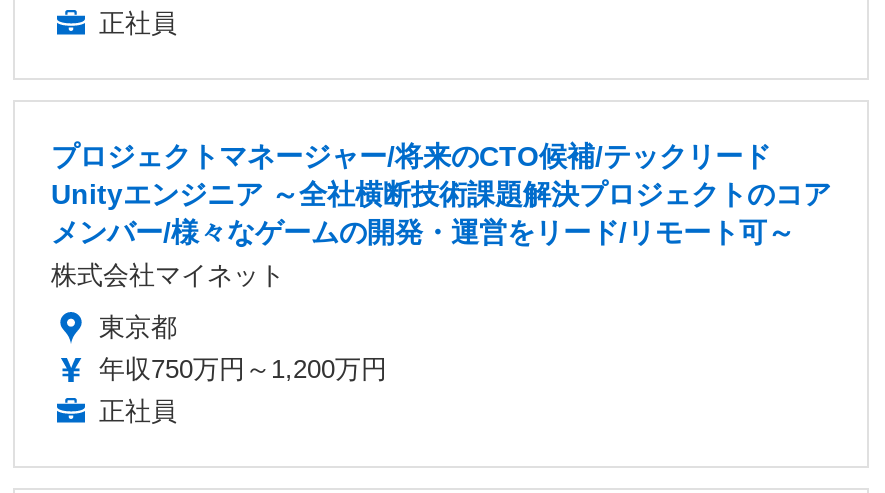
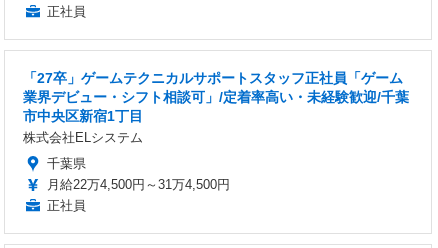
[51,139,831,289] プロジェクトマネージャー/将来のCTO候補/テックリード | Unityエンジニア ～全社横断技術課題解決プロジェクトのコア | メンバー/様々なゲームの開発・運営をリード/リモート可～ | 株式会社マイネット -> [23,70,409,145] 「27卒」ゲームテクニカルサポートスタッフ正社員「ゲーム | 業界デビュー・シフト相談可」/定着率高い・未経験歓迎/千葉 | 市中央区新宿1丁目 | 株式会社ELシステム
[99,311,387,383] 東京都 | 年収750万円～1,200万円 -> [47,156,230,192] 千葉県 | 月給22万4,500円～31万4,500円

